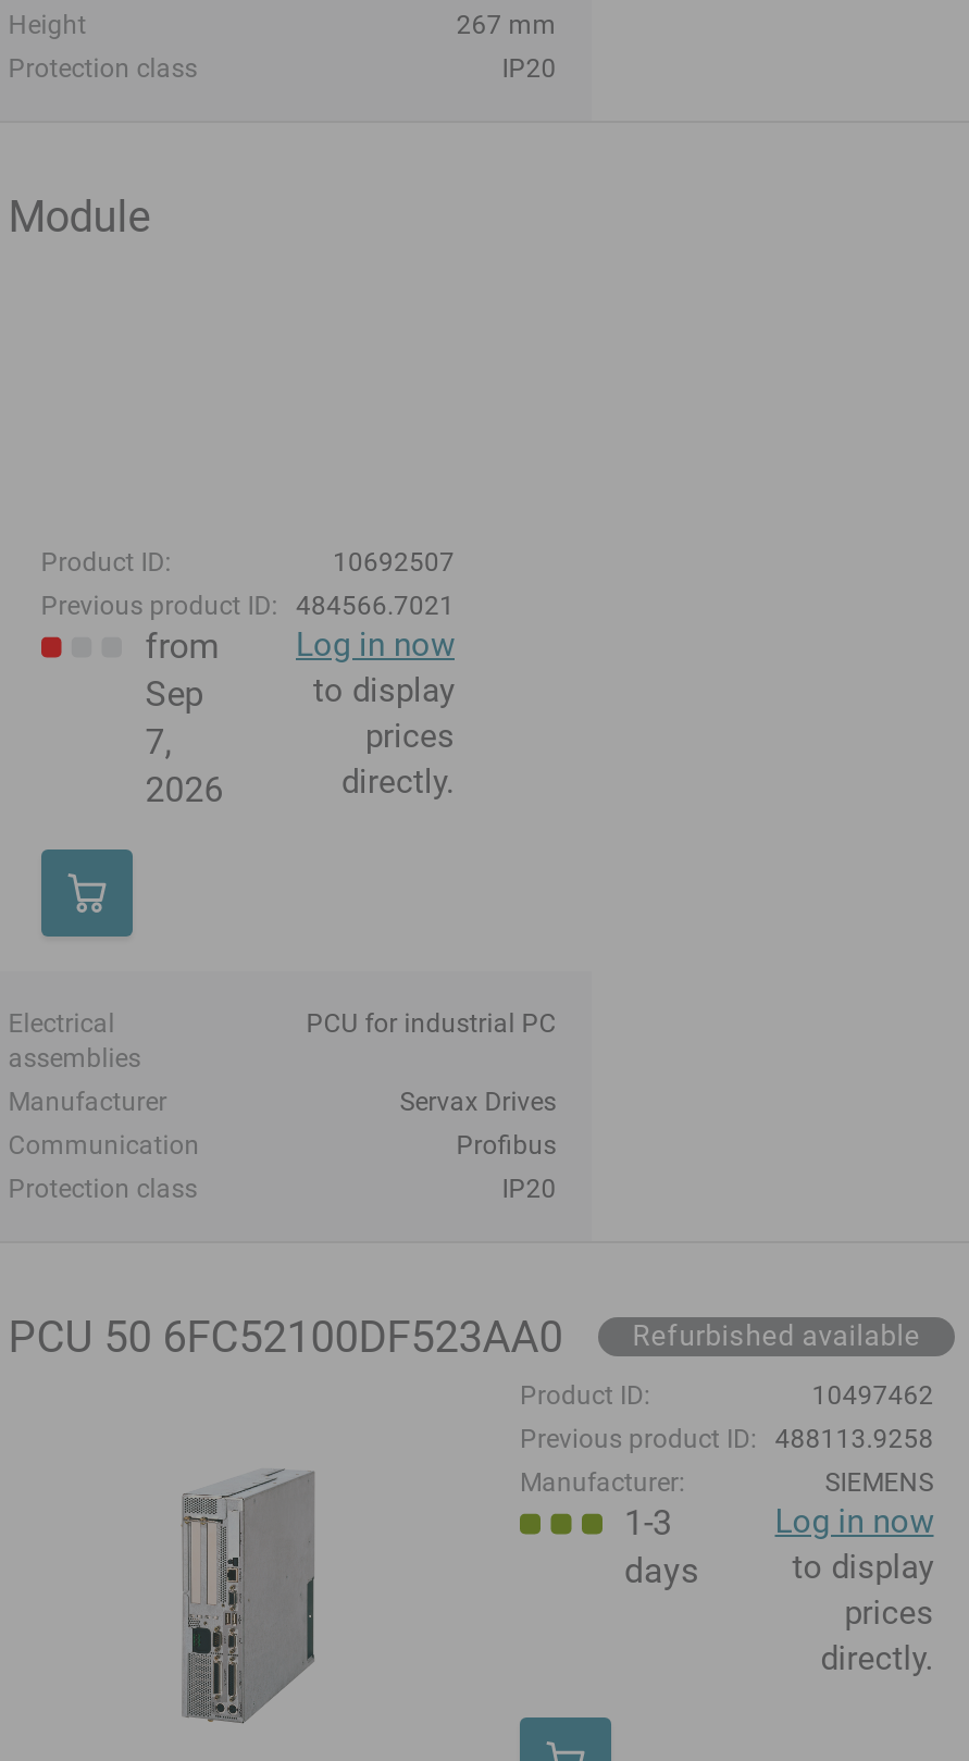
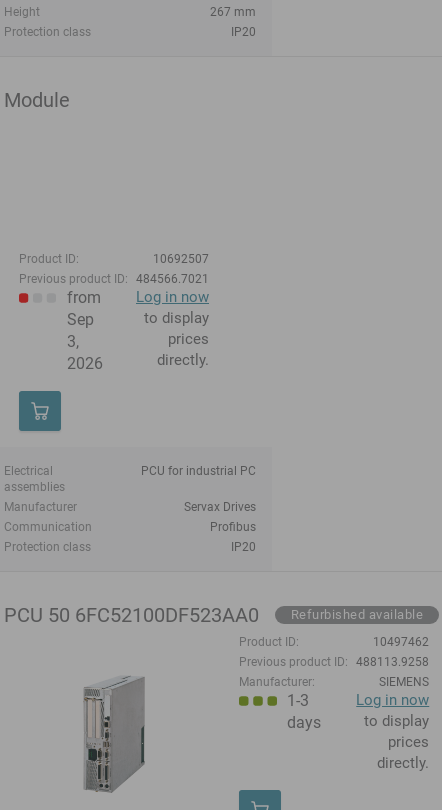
[145,721,171,762] 7, -> [67,332,79,351] 3,

